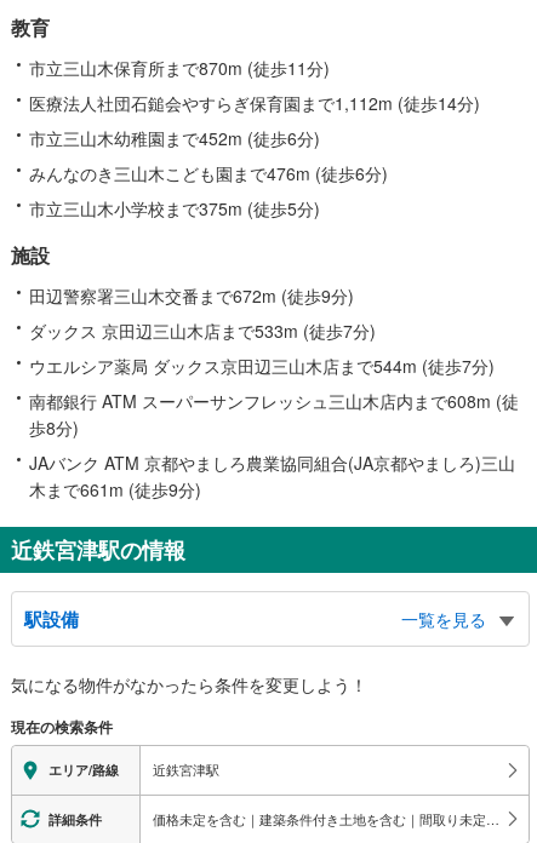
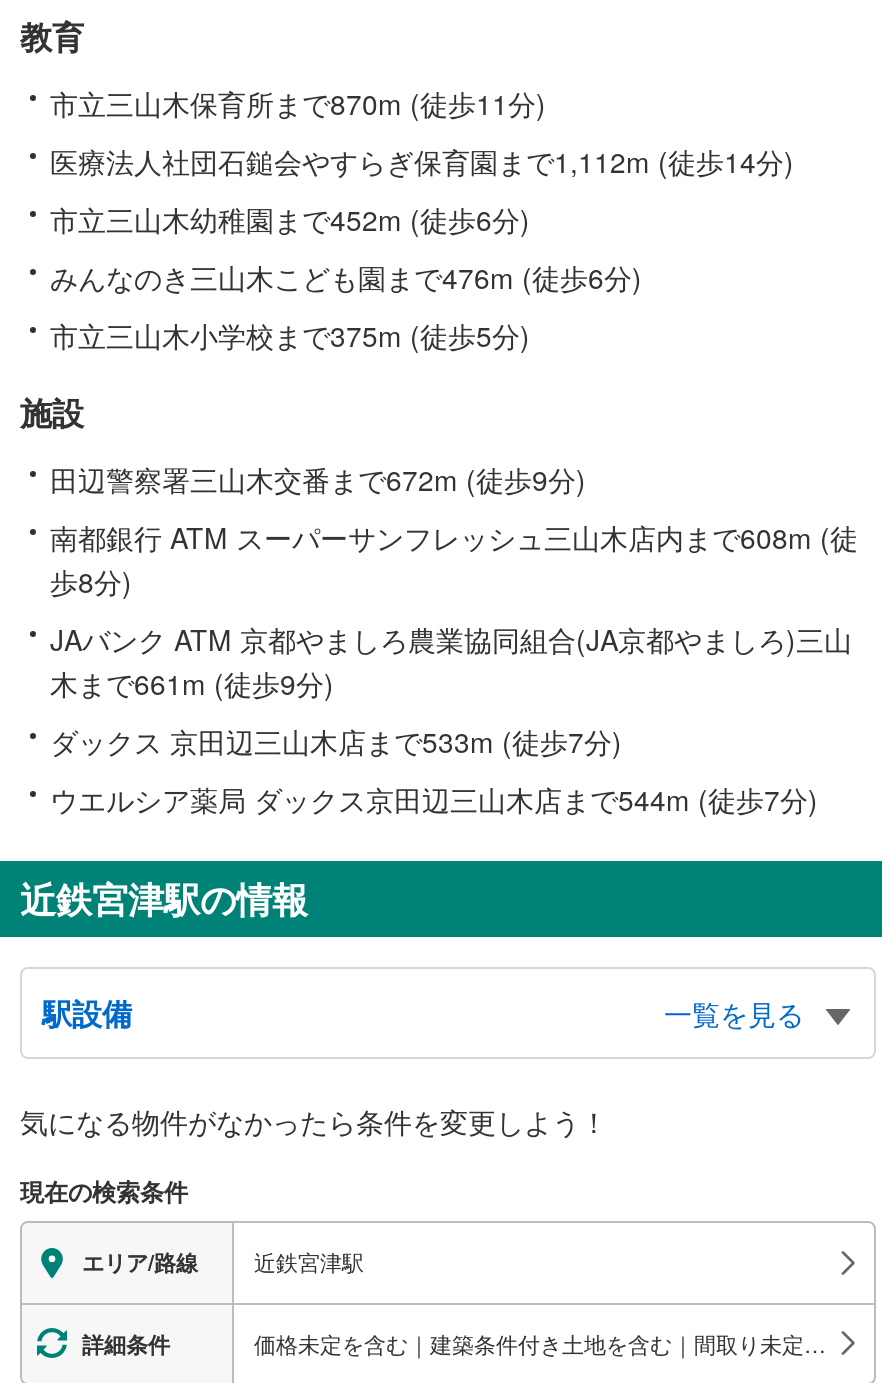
moved [29,318,495,378] -> [50,721,818,819]: ダックス 京田辺三山木店まで533m (徒歩7分) | ウエルシア薬局 ダックス京田辺三山木店まで544m (徒歩7分)
moved [29,389,519,501] -> [50,517,858,703]: 南都銀行 ATM スーパーサンフレッシュ三山木店内まで608m (徒 | 歩8分) | JAバンク ATM 京都やましろ農業協同組合(JA京都やましろ)三山 | 木まで661m (徒歩9分)

